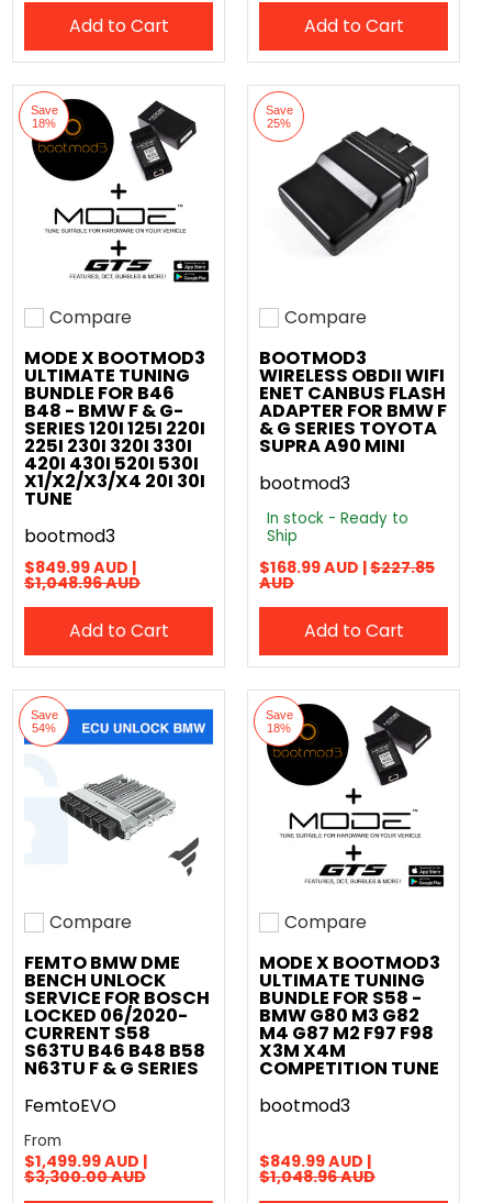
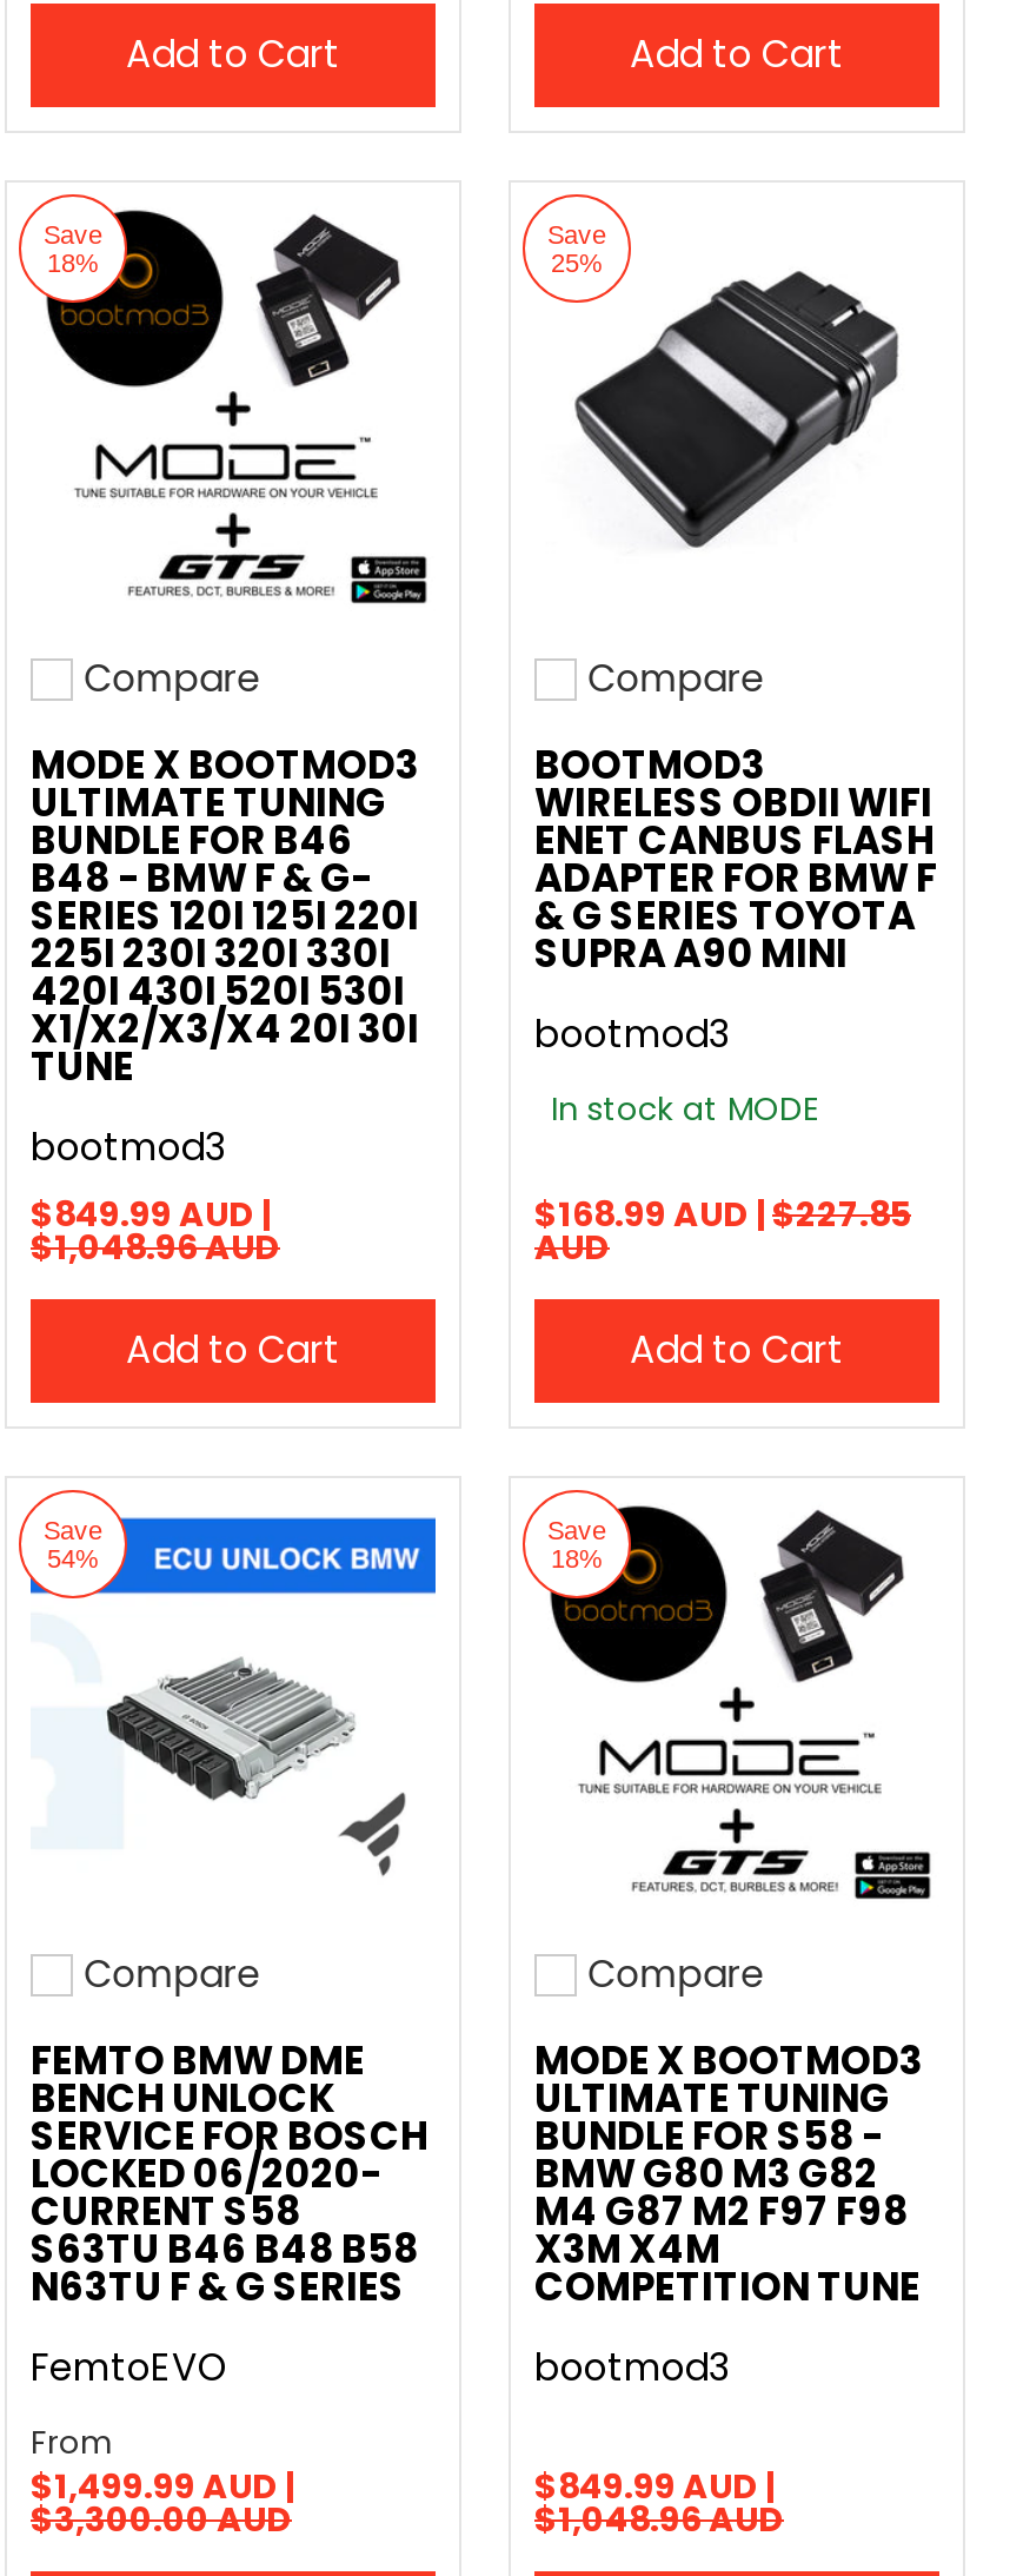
[267,508,408,547] In stock - Ready to | Ship -> [551,1087,819,1132] In stock at MODE

